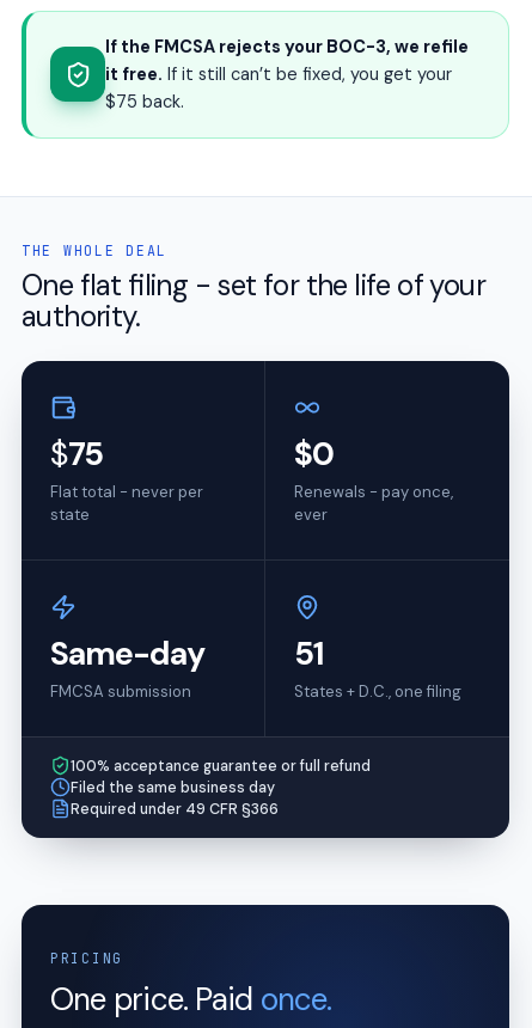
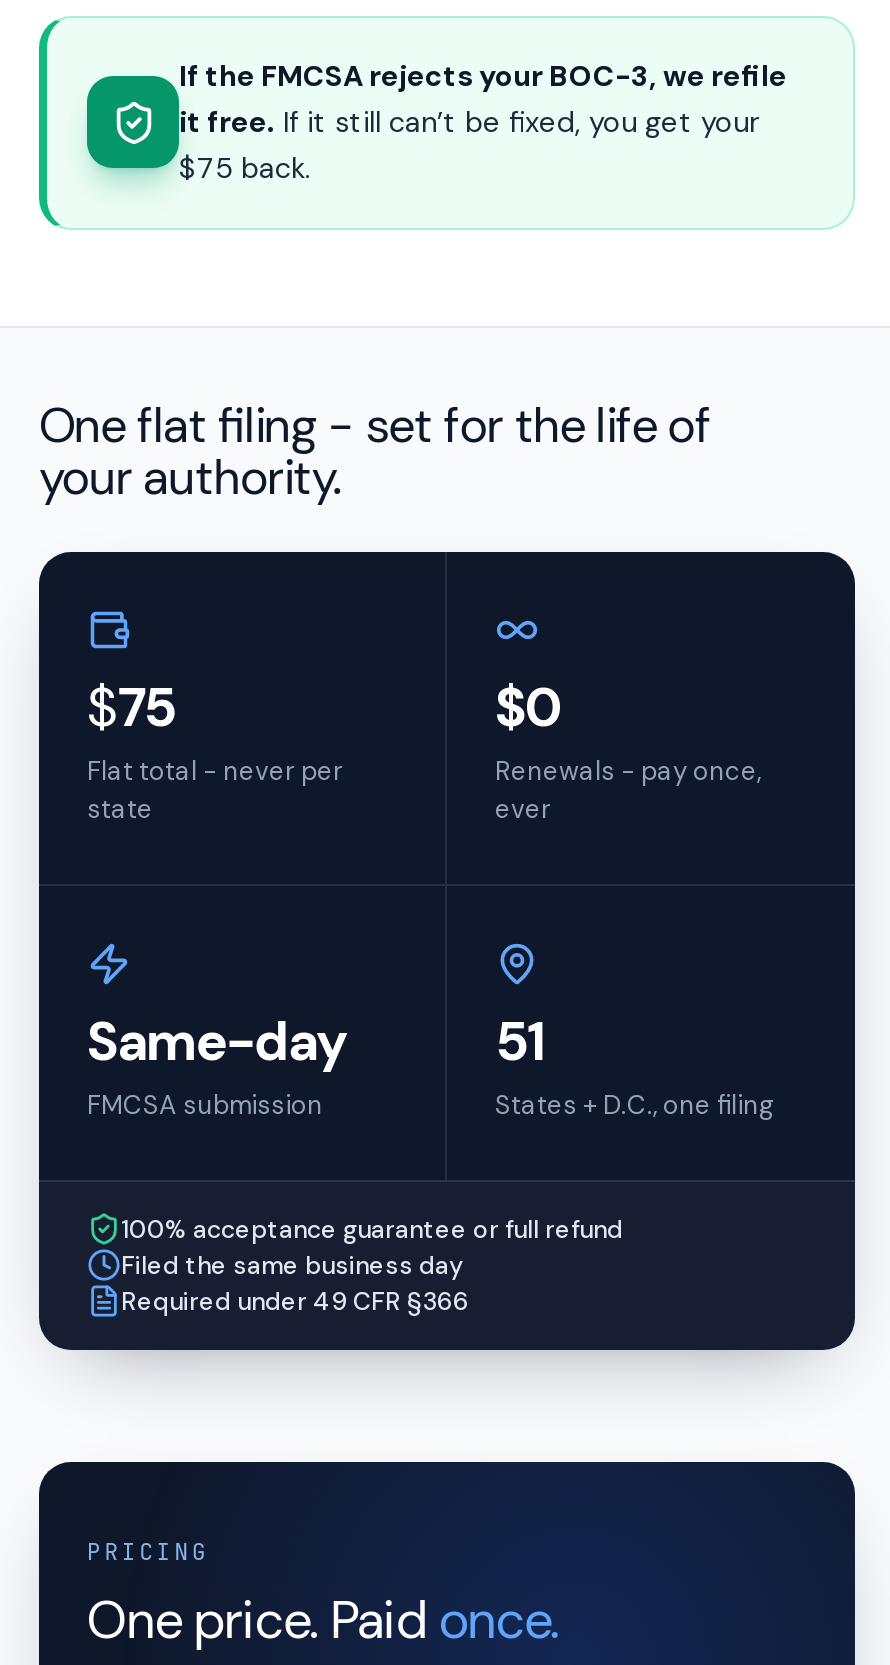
[22,241,485,334] THE WHOLE DEAL | One flat filing - set for the life of your | authority. -> [39,393,711,507] One flat filing - set for the life of | your authority.

